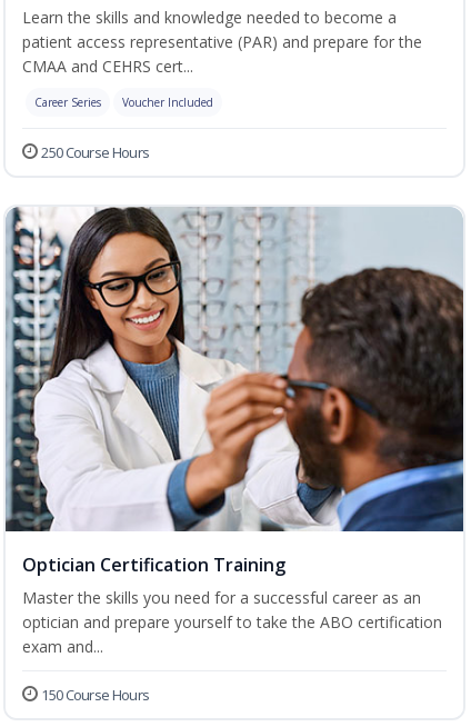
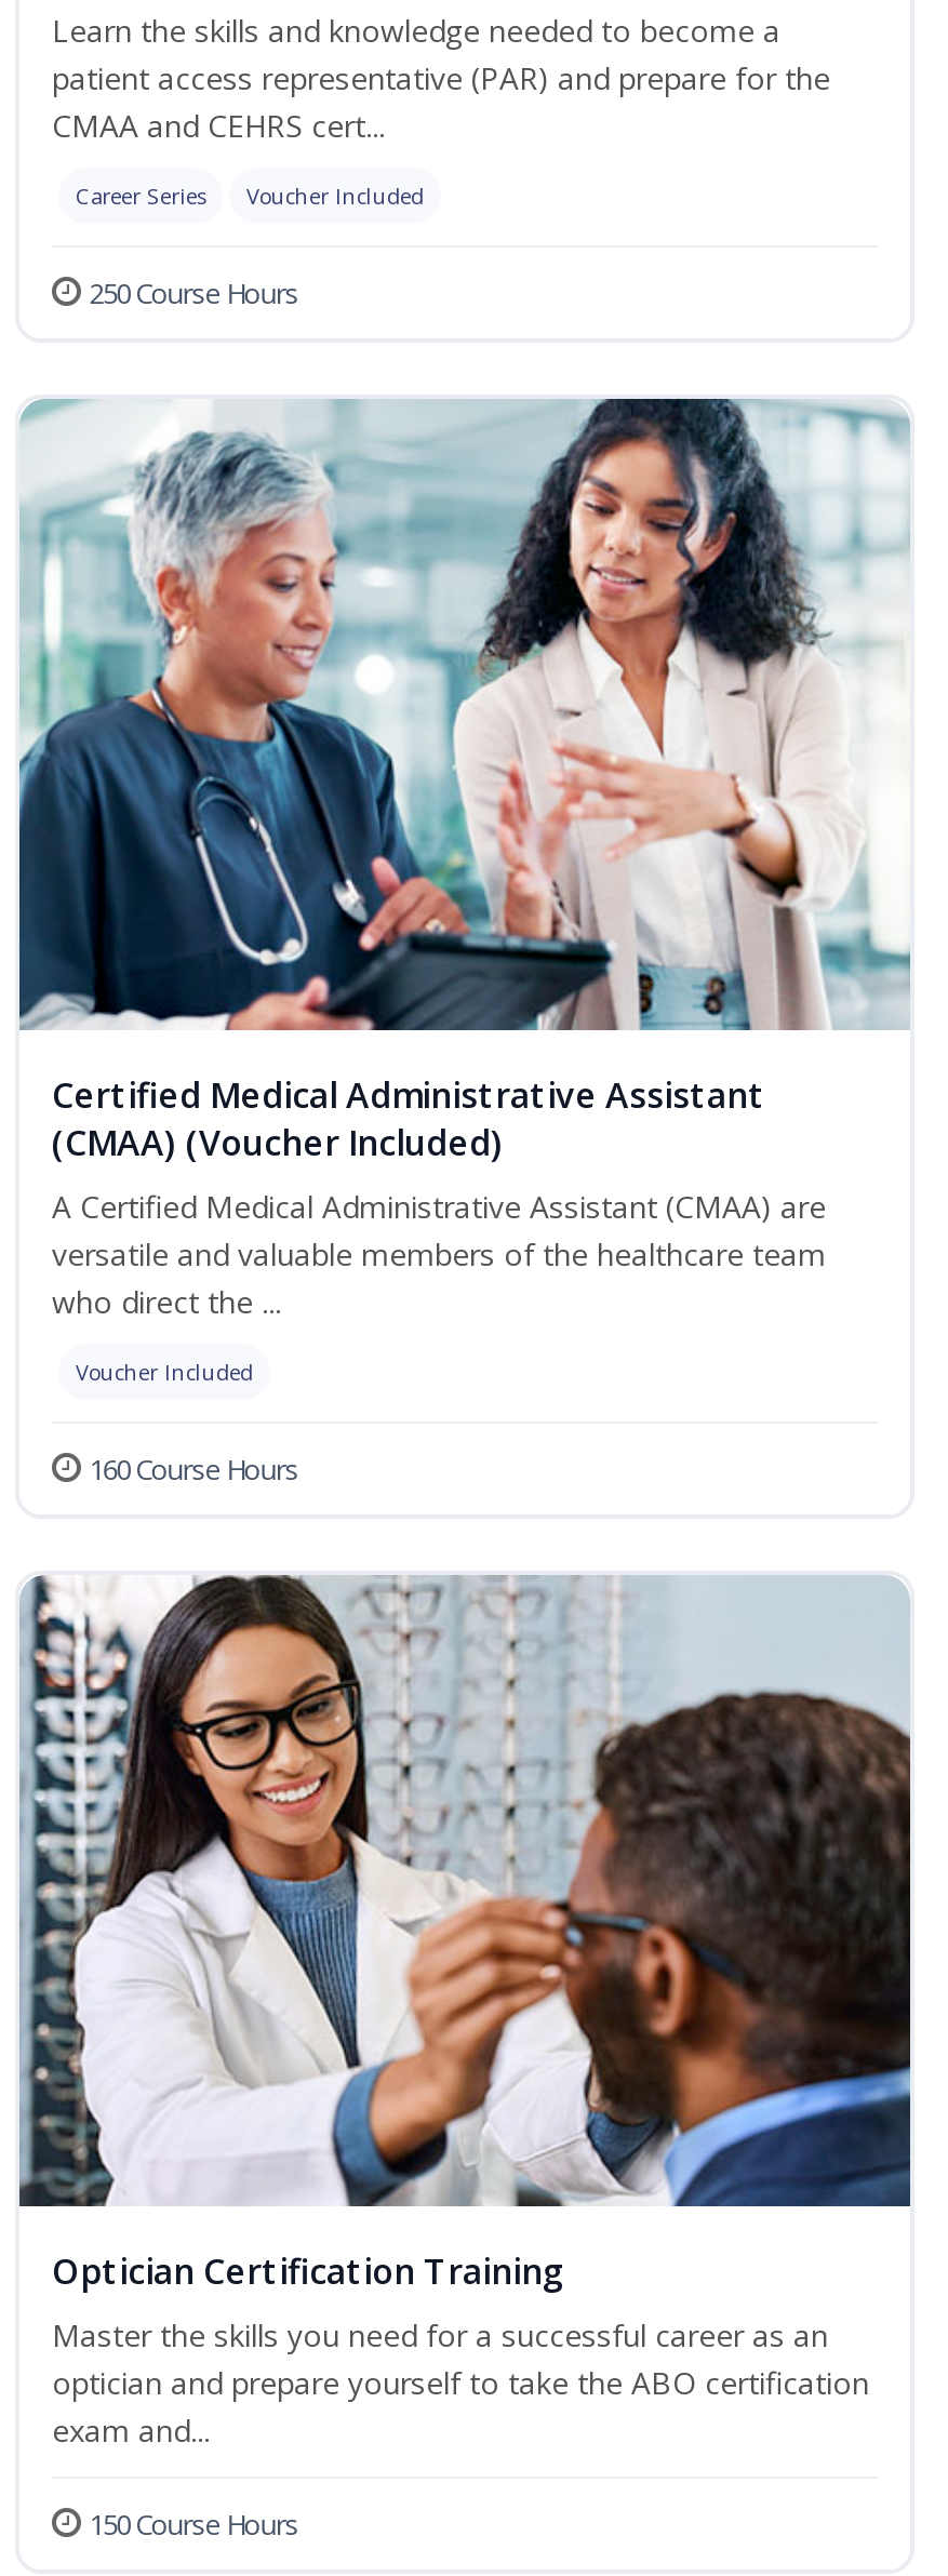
none -> [19,397,910,1489] [image] | Certified Medical Administrative Assistant | (CMAA) (Voucher Included) | A Certified Medical Administrative Assistant (CMAA) are | versatile and valuable members of the healthcare team | who direct the ... | Voucher Included | 160 Course Hours

